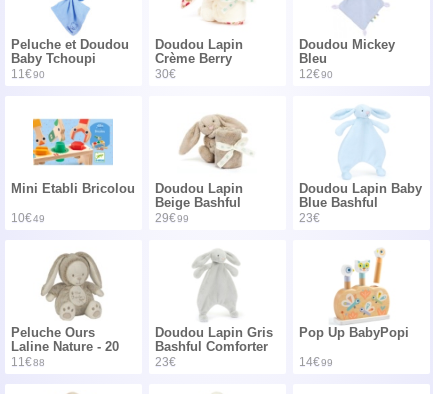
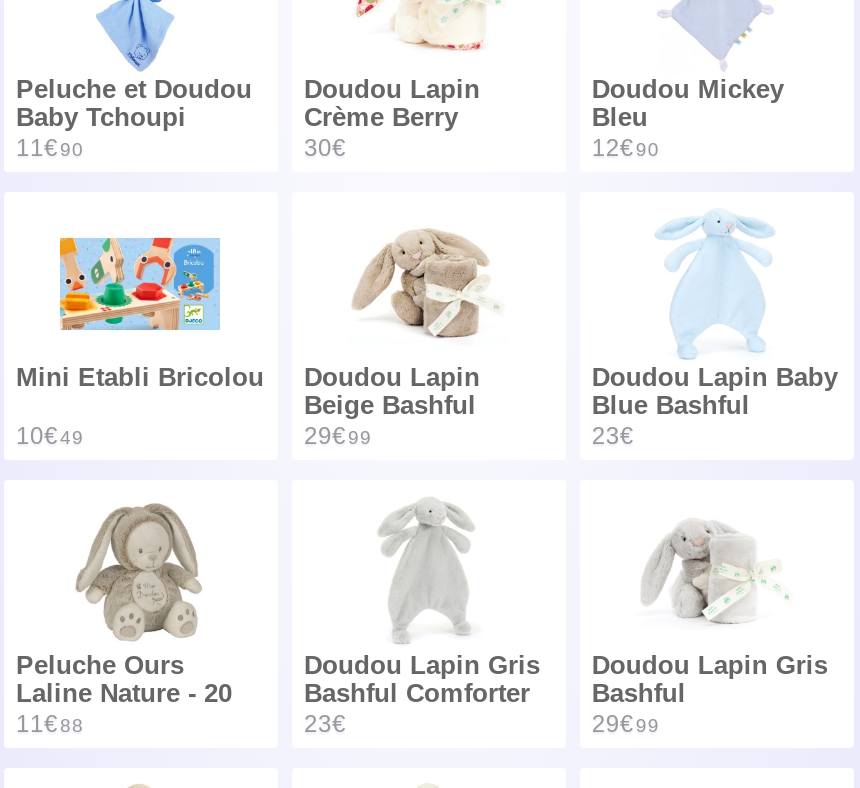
[299,247,409,369] [image] | Pop Up BabyPopi | 14€99 -> [592,496,828,738] [image] | Doudou Lapin Gris | Bashful | 29€99

